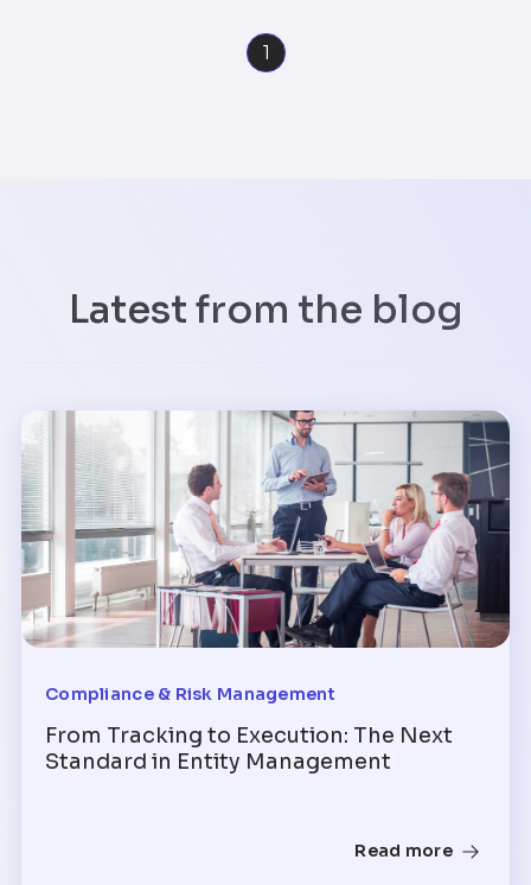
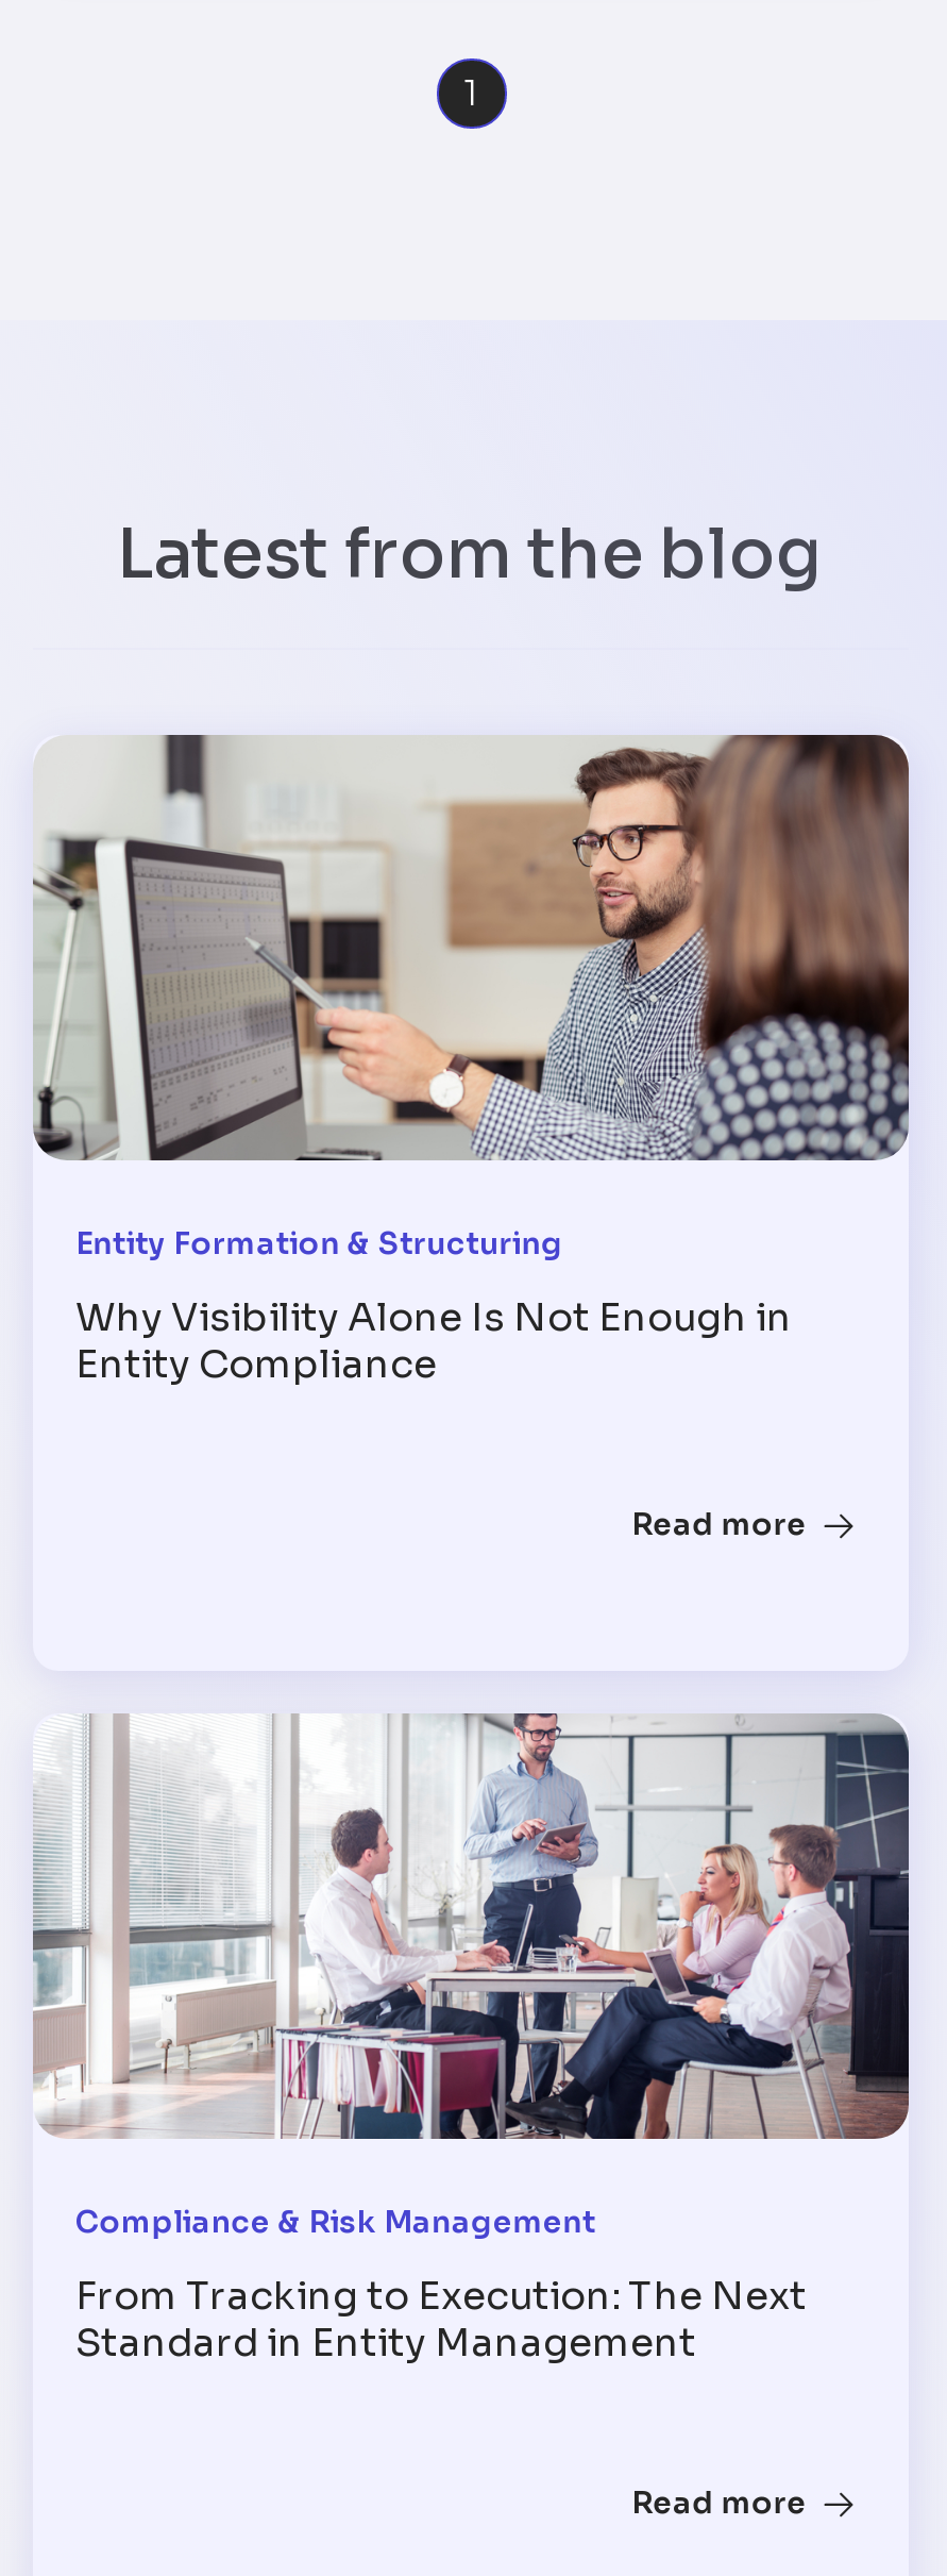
none -> [33,733,911,1543] [image] | Entity Formation & Structuring | Why Visibility Alone Is Not Enough in | Entity Compliance | Read more

